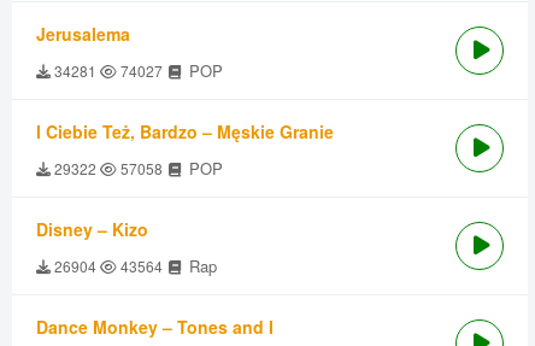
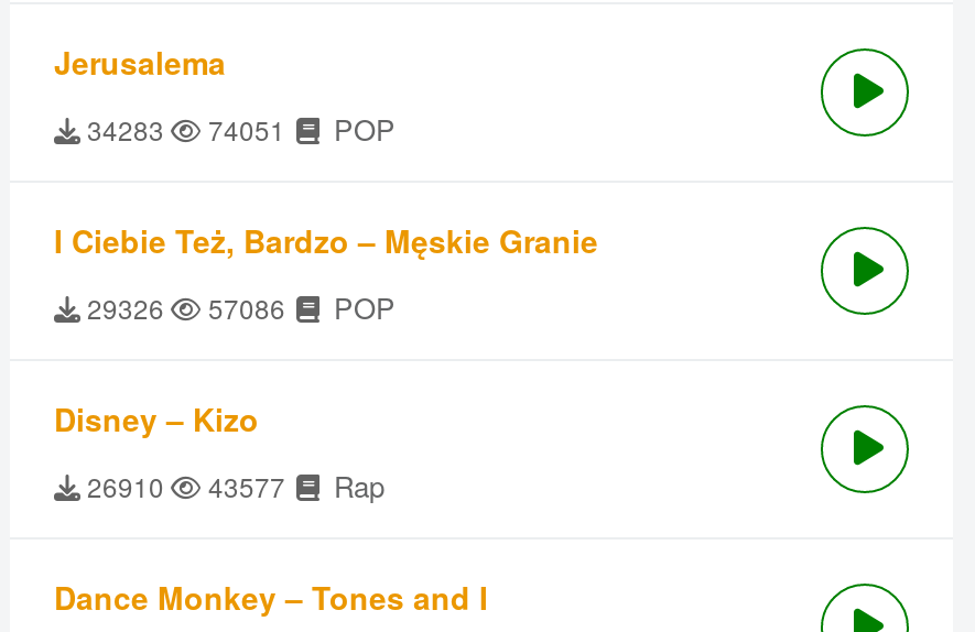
[51,60,100,81] 34281 -> [80,110,171,148] 34283
[117,60,166,81] 74027 -> [202,110,292,148] 74051
[51,158,100,178] 29322 -> [80,288,171,326] 29326
[117,158,166,178] 57058 -> [202,288,292,326] 57086
[51,256,100,276] 26904 -> [80,467,171,504] 26910
[117,256,166,276] 43564 -> [202,467,292,504] 43577

